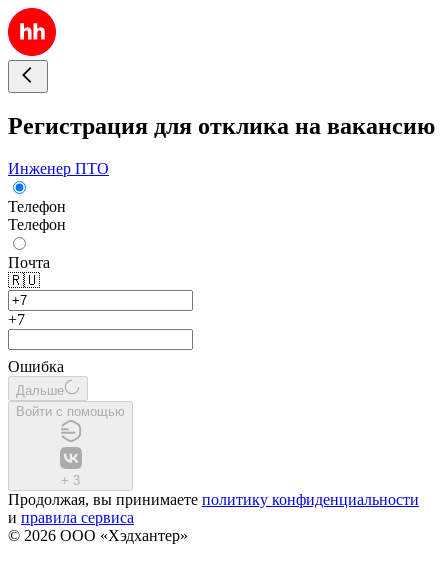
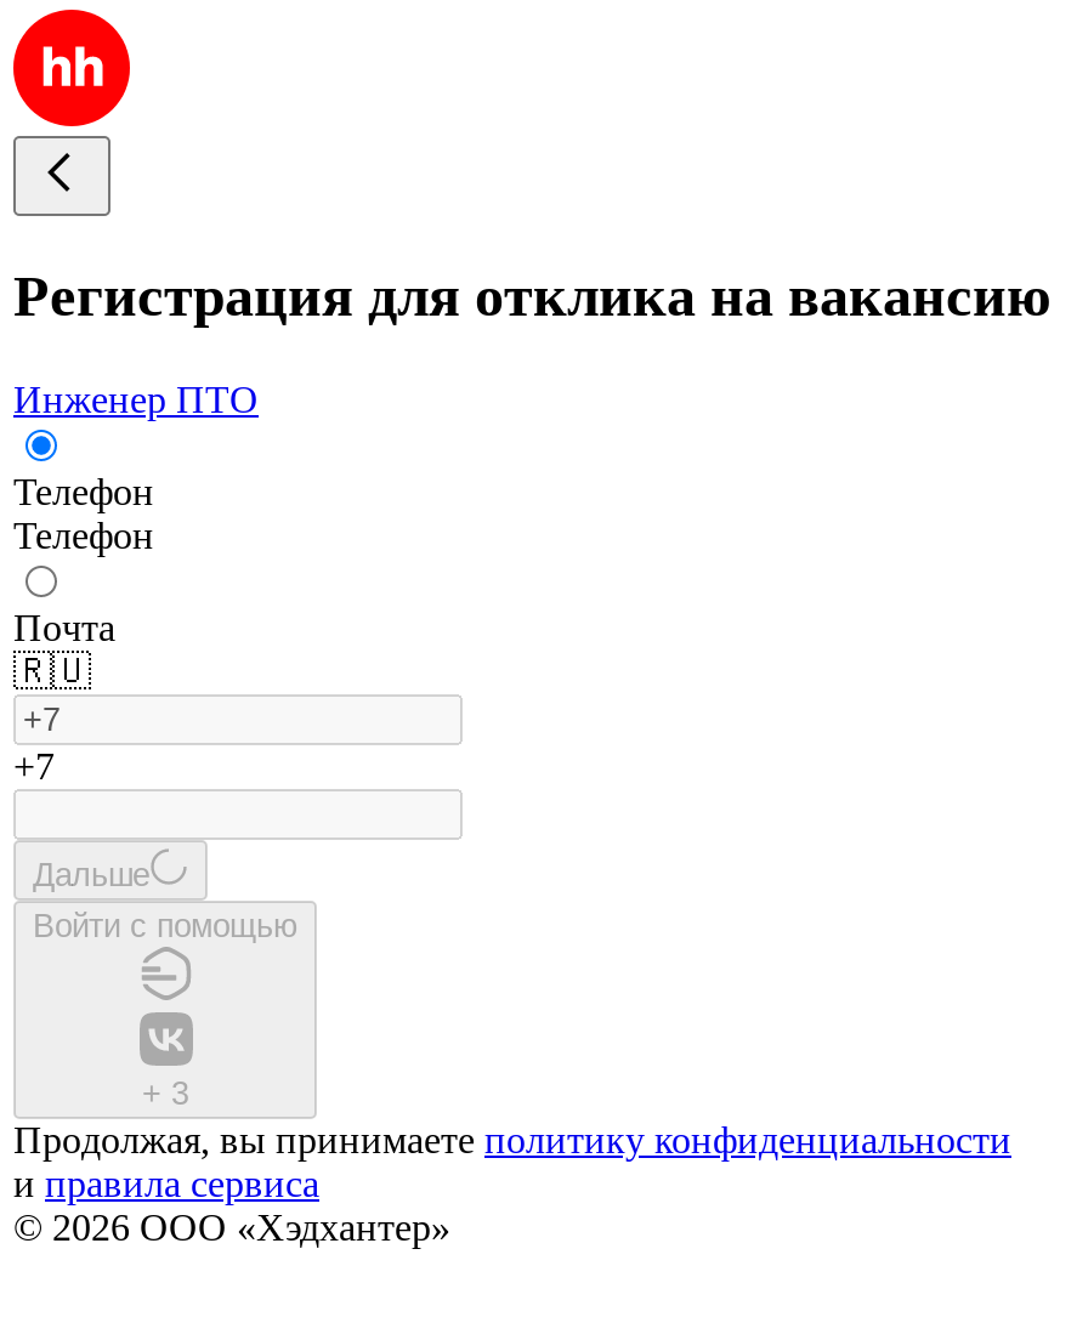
[8,358,64,375] Ошибка -> none

